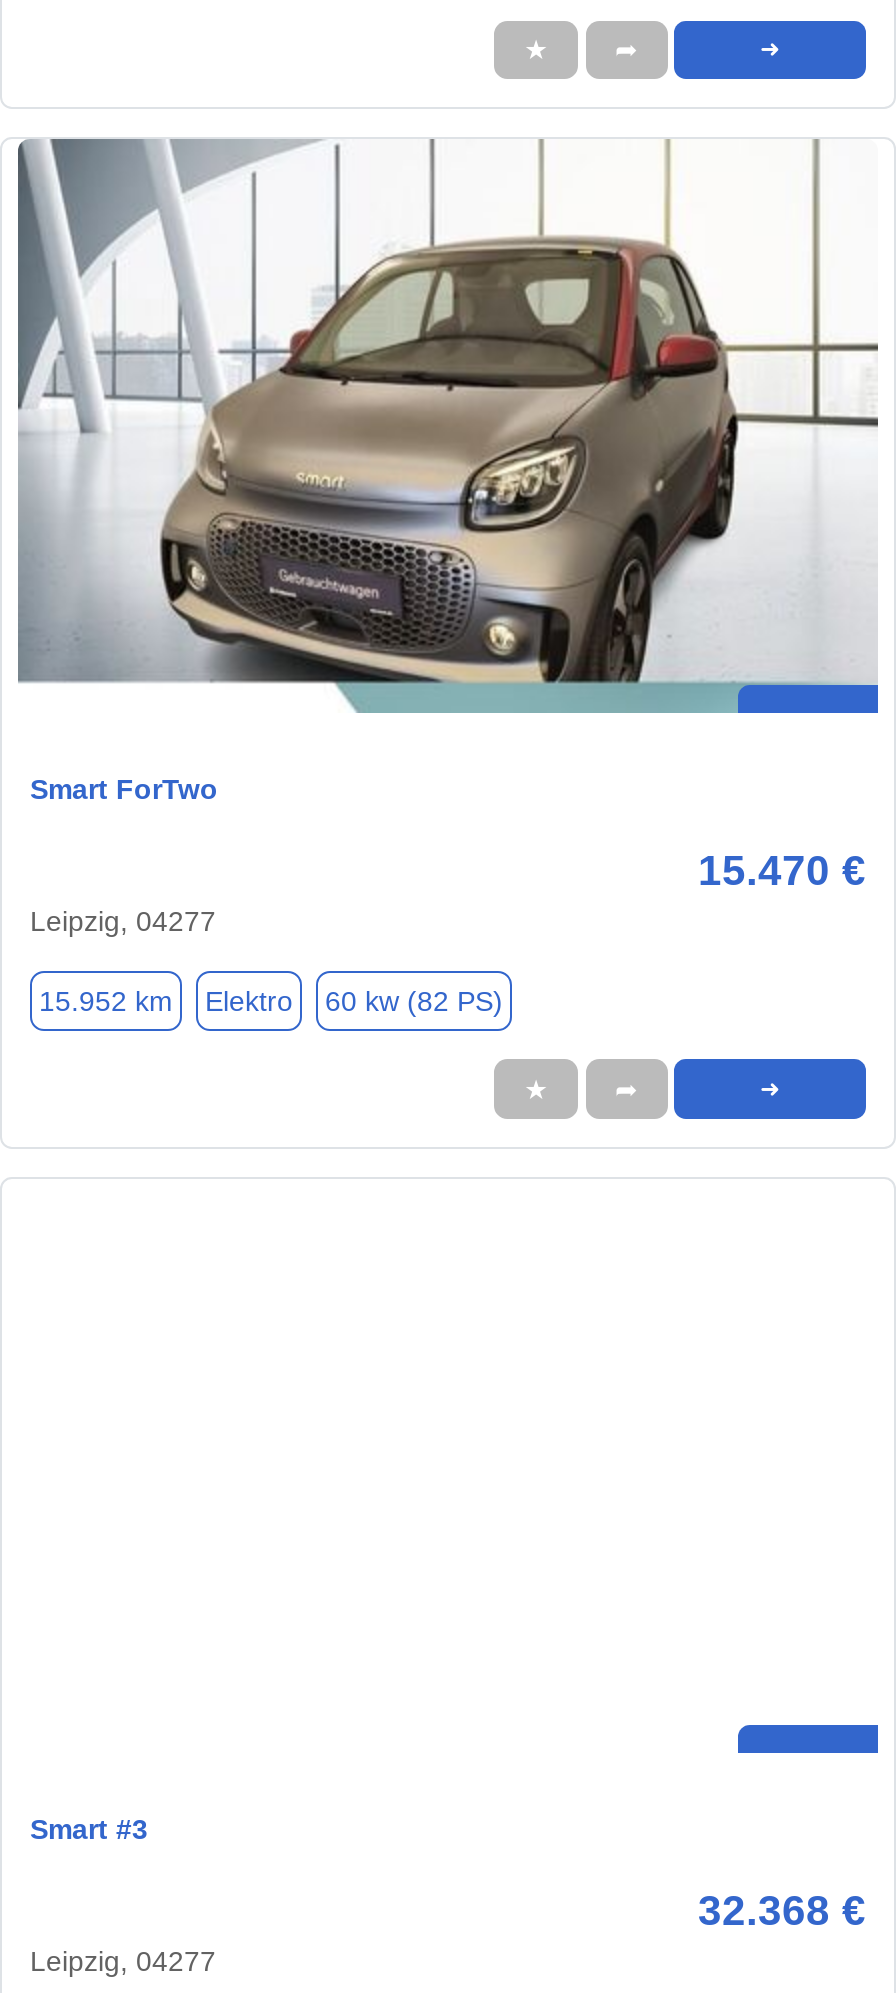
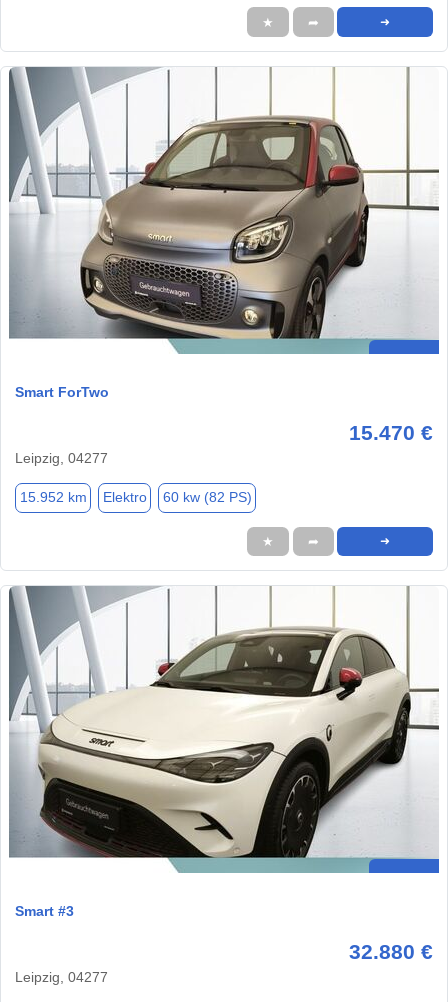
none -> [8,585,440,874] [image]
[698,1887,866,1933] 32.368 € -> [349,940,433,963] 32.880 €

